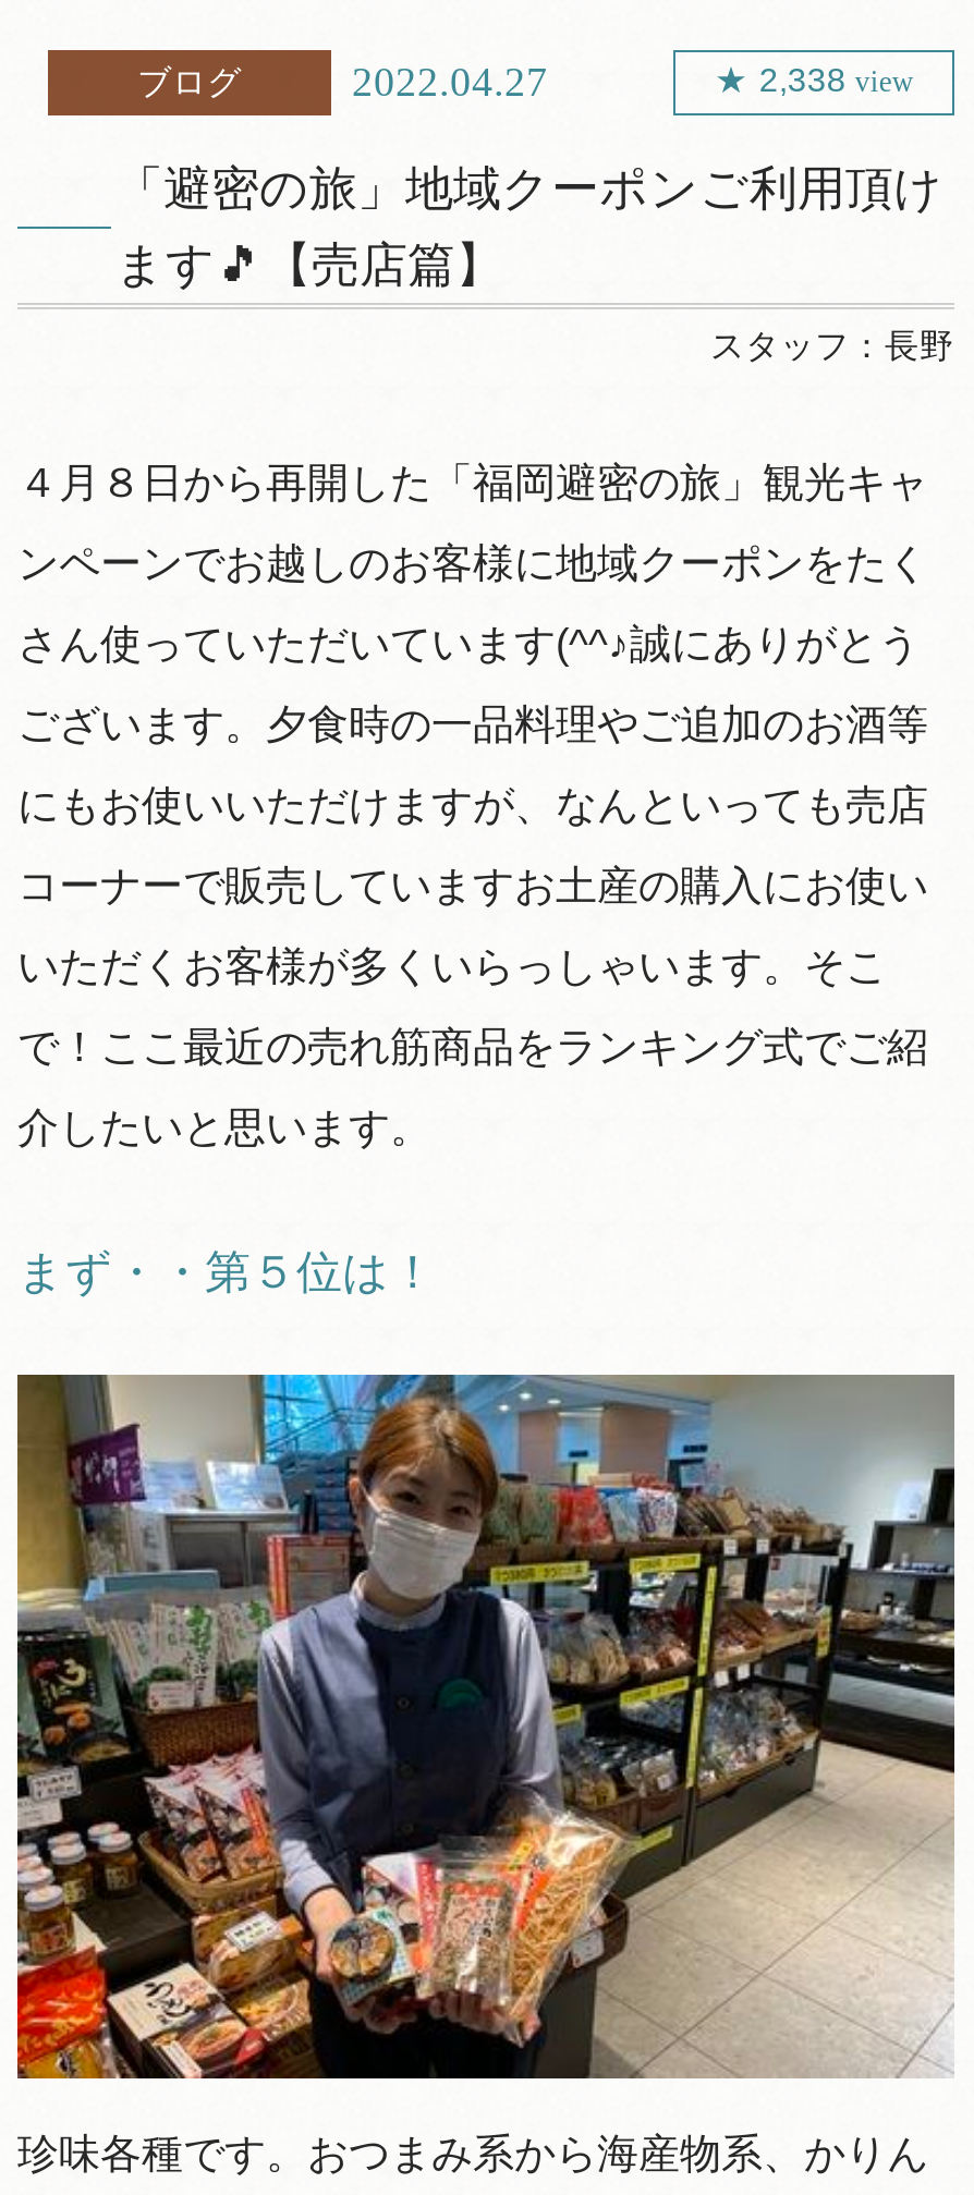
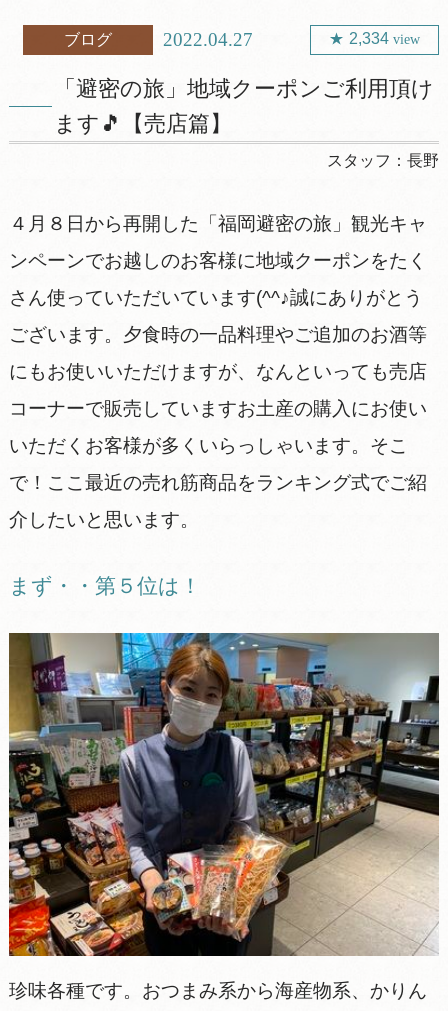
[759,61,914,98] 2,338 view -> [349,30,420,47] 2,334 view

